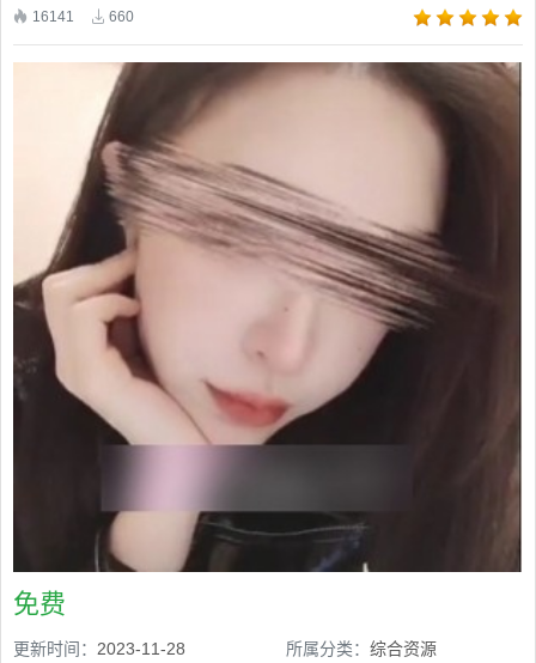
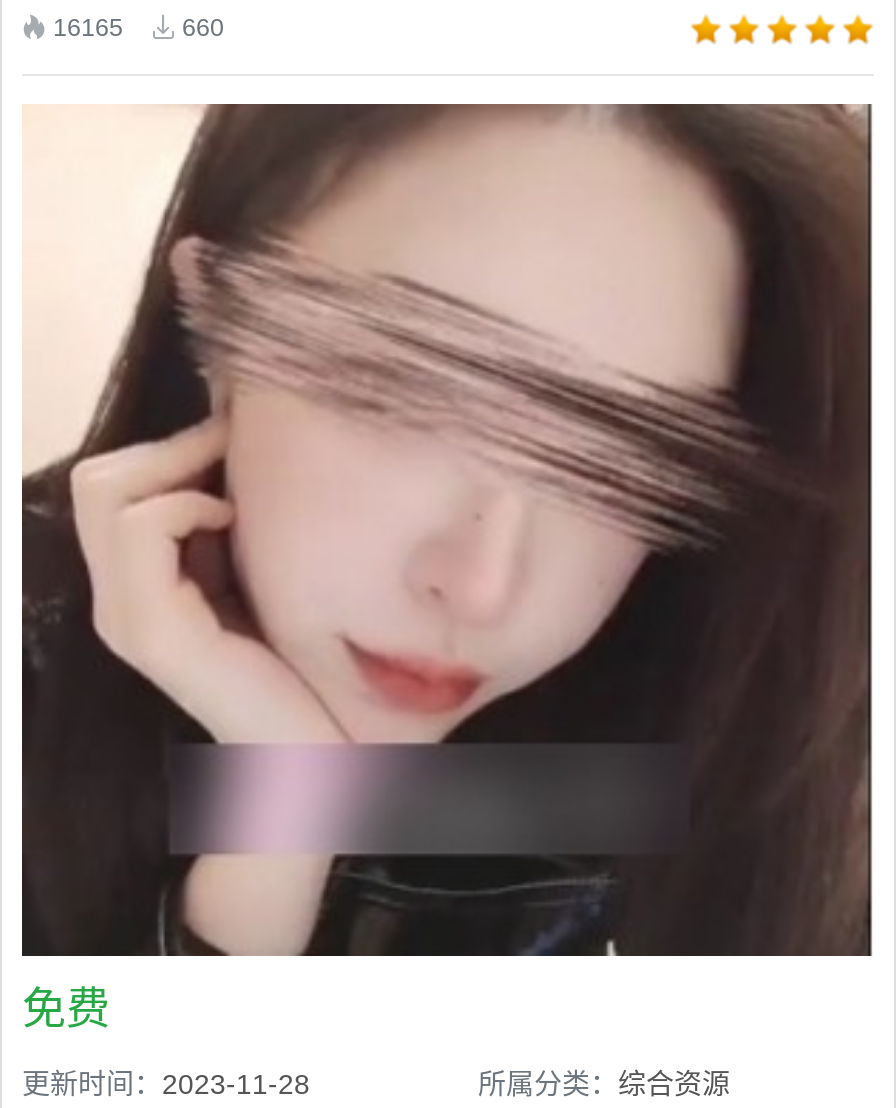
[32,9,74,25] 16141 -> [53,14,123,42] 16165

